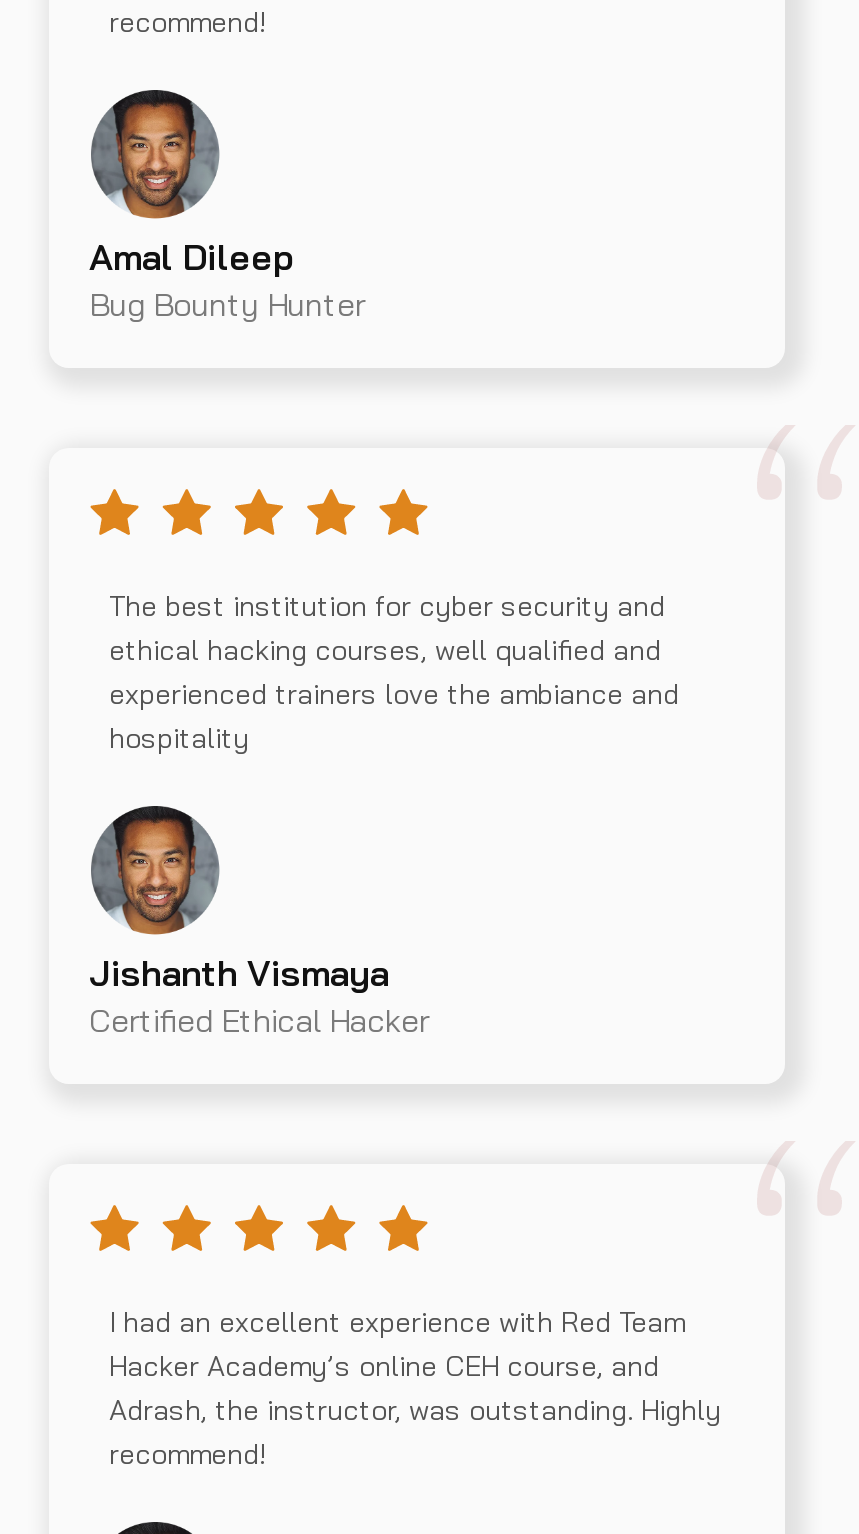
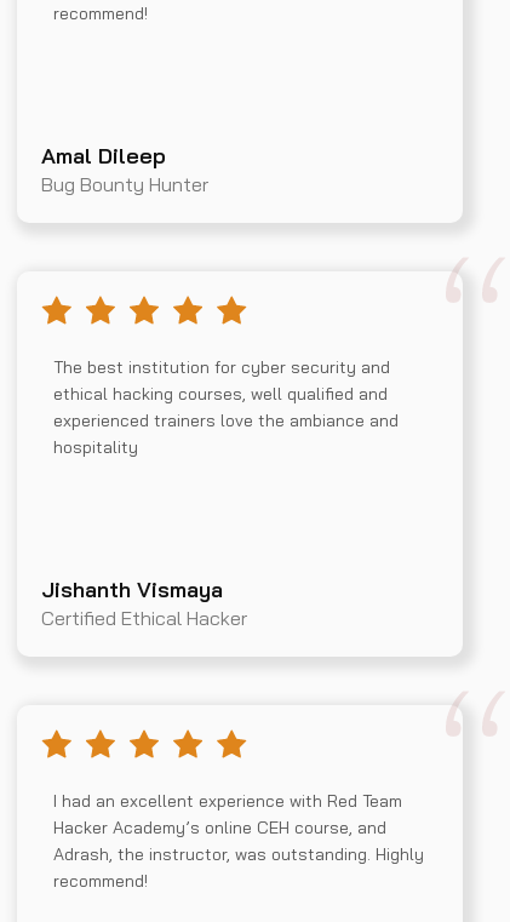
[89,88,221,220] [image] -> none
[89,804,221,936] [image] -> none

